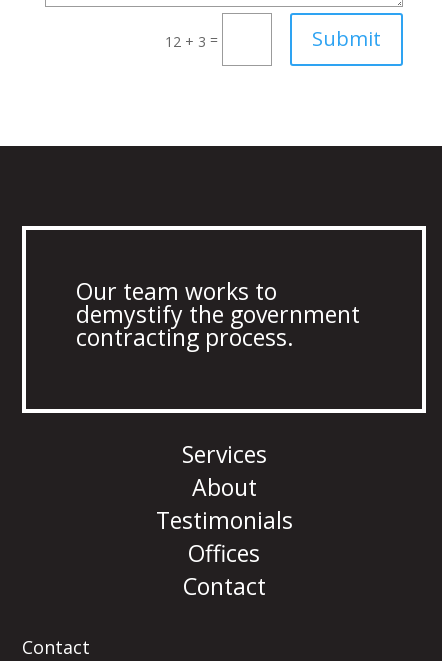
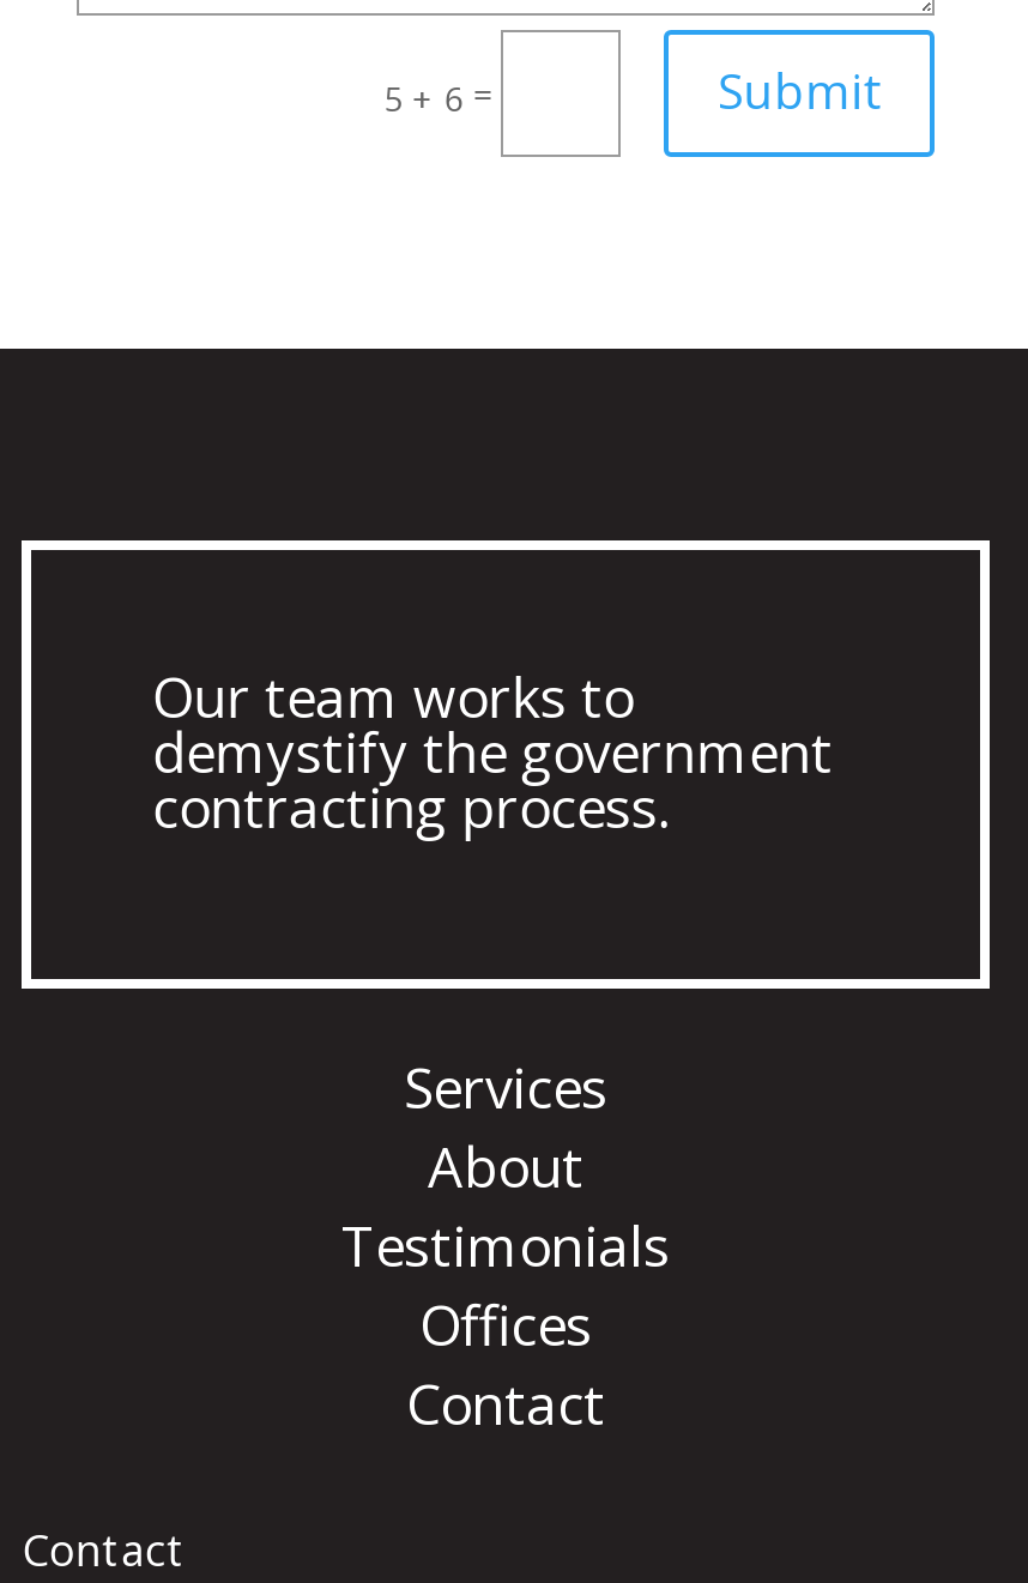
[165,30,222,50] 12 + 3 = -> [384,70,501,120] 5 + 6 =

